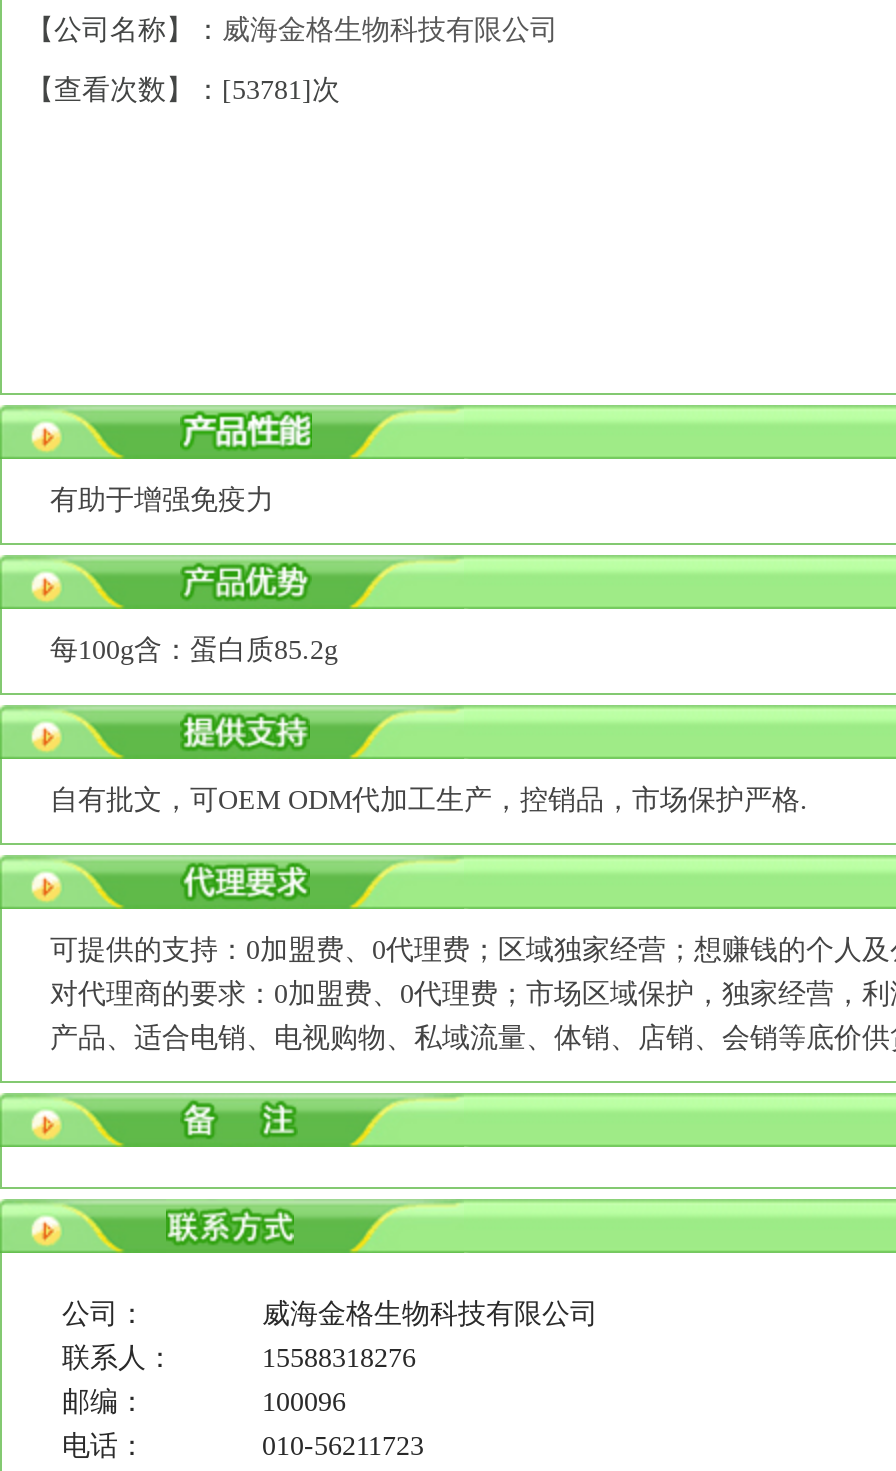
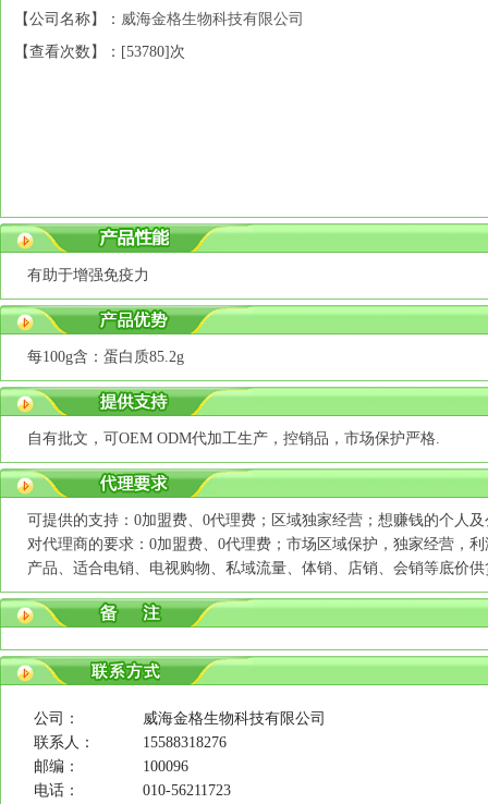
[26,75,340,105] 【查看次数】：[53781]次 -> [14,44,185,60] 【查看次数】：[53780]次

